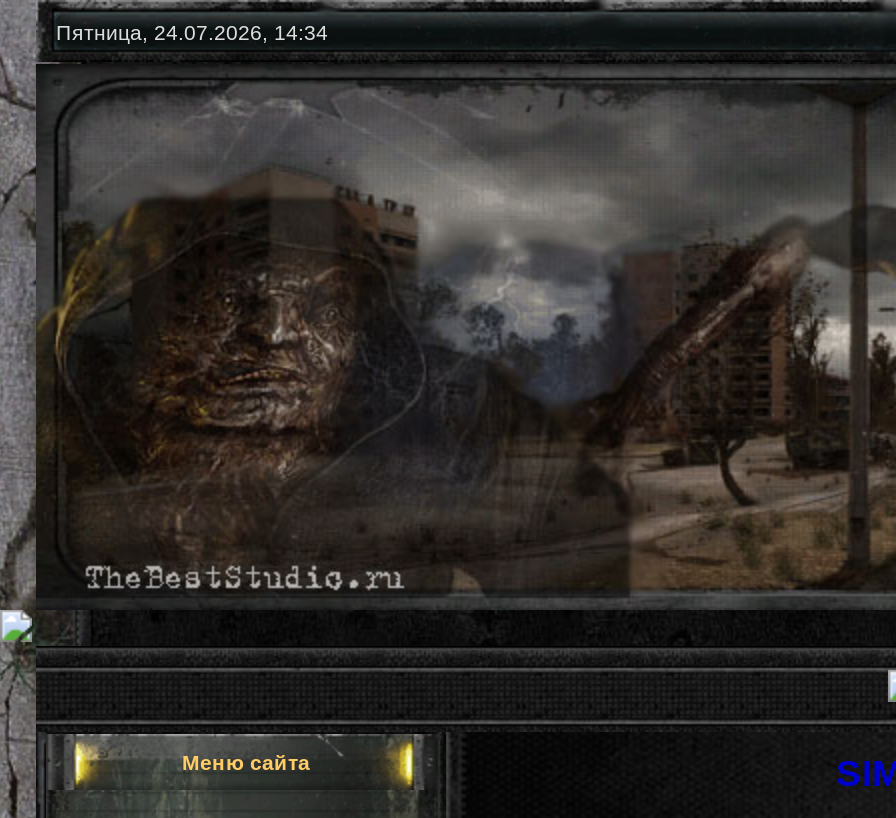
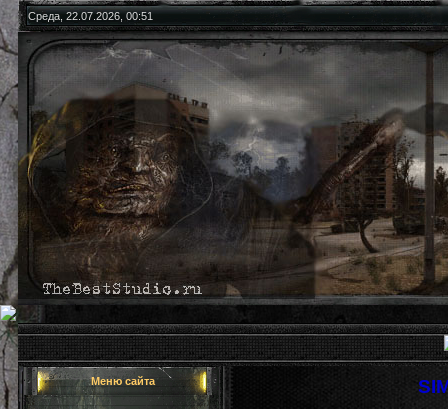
[56,20,328,44] Пятница, 24.07.2026, 14:34 -> [28,10,153,22] Среда, 22.07.2026, 00:51

